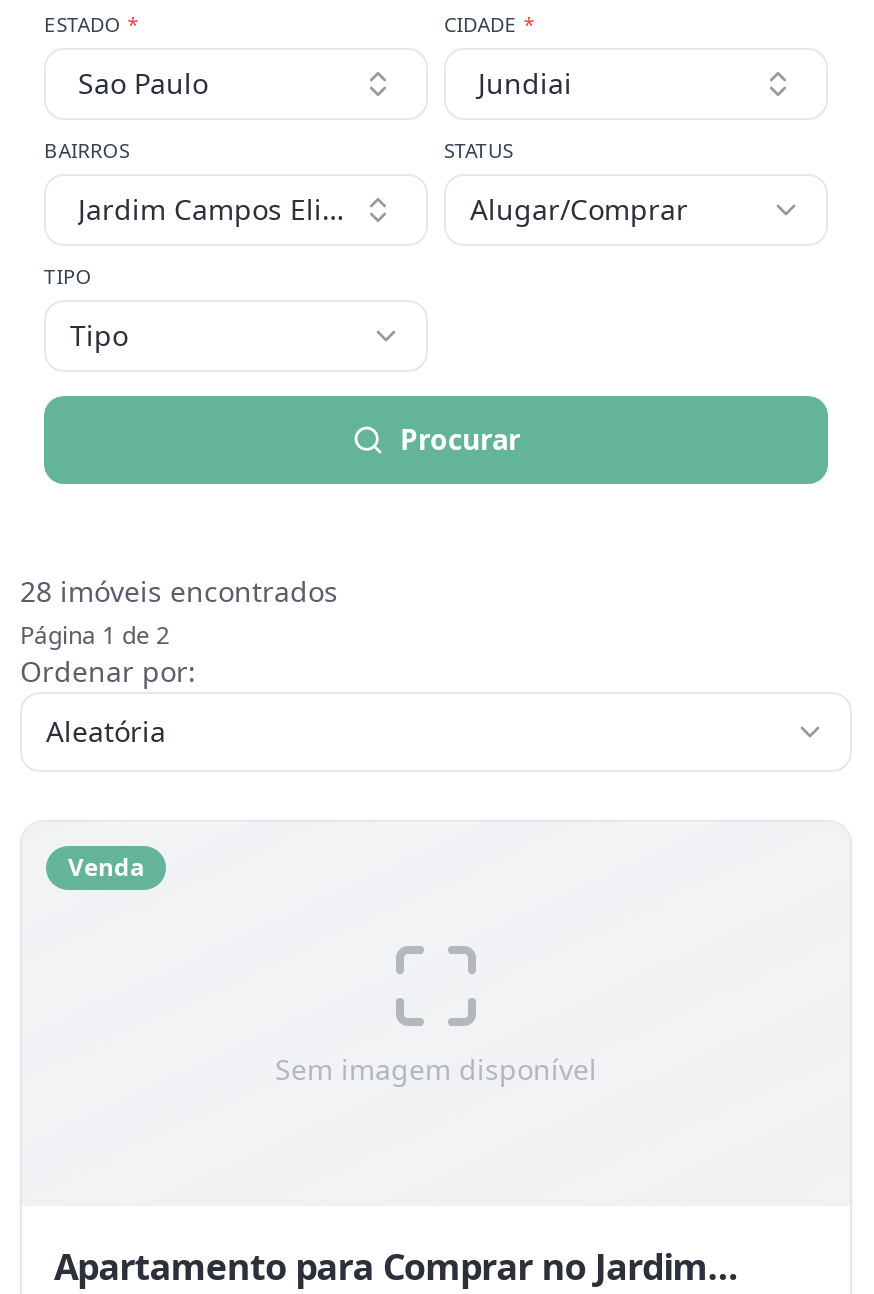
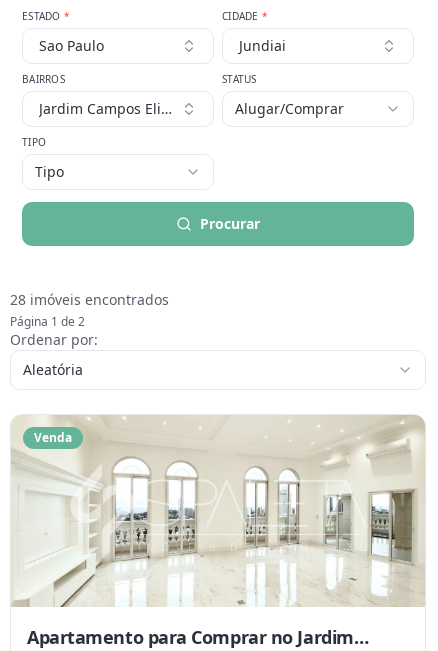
none -> [11,414,426,608] [image]
[275,1050,597,1088] Sem imagem disponível -> none

